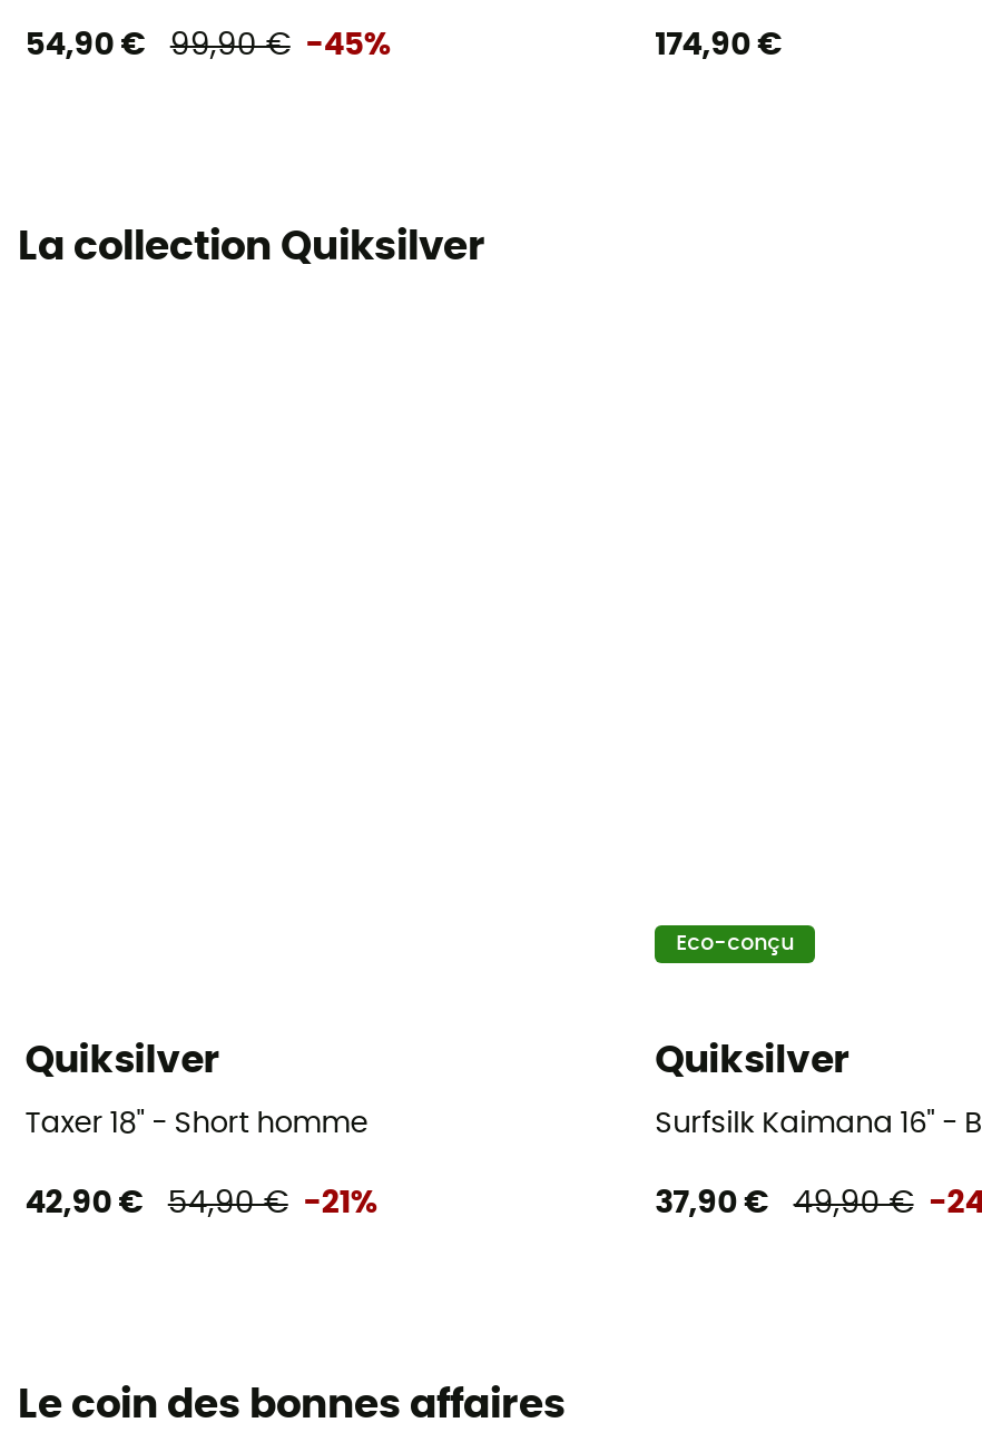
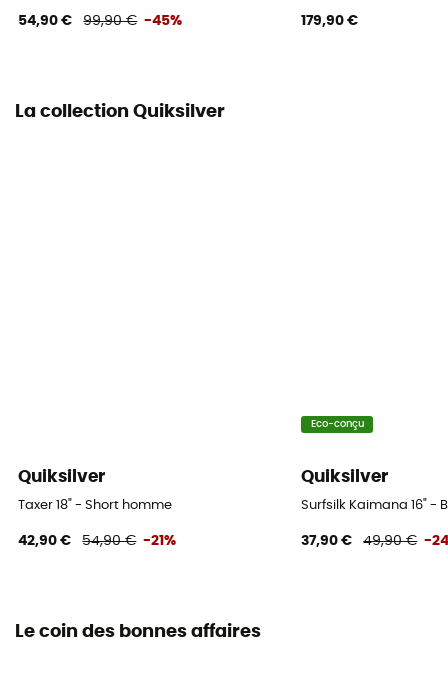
[655,31,782,62] 174,90 € -> [301,14,358,28] 179,90 €

